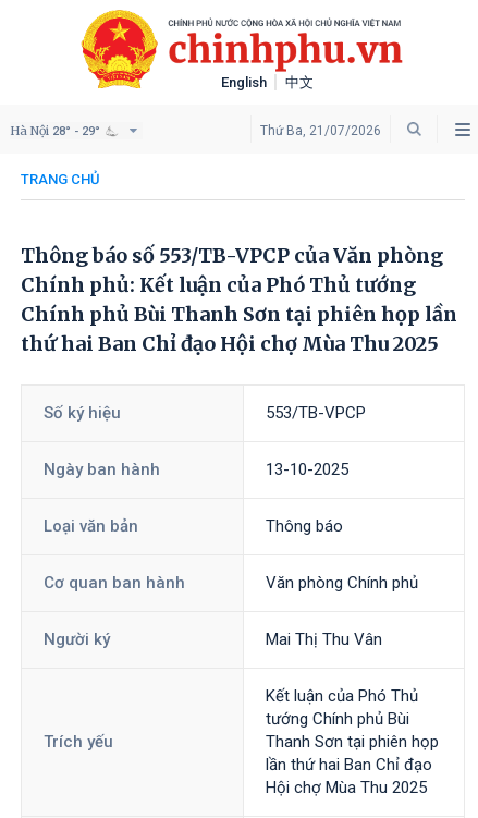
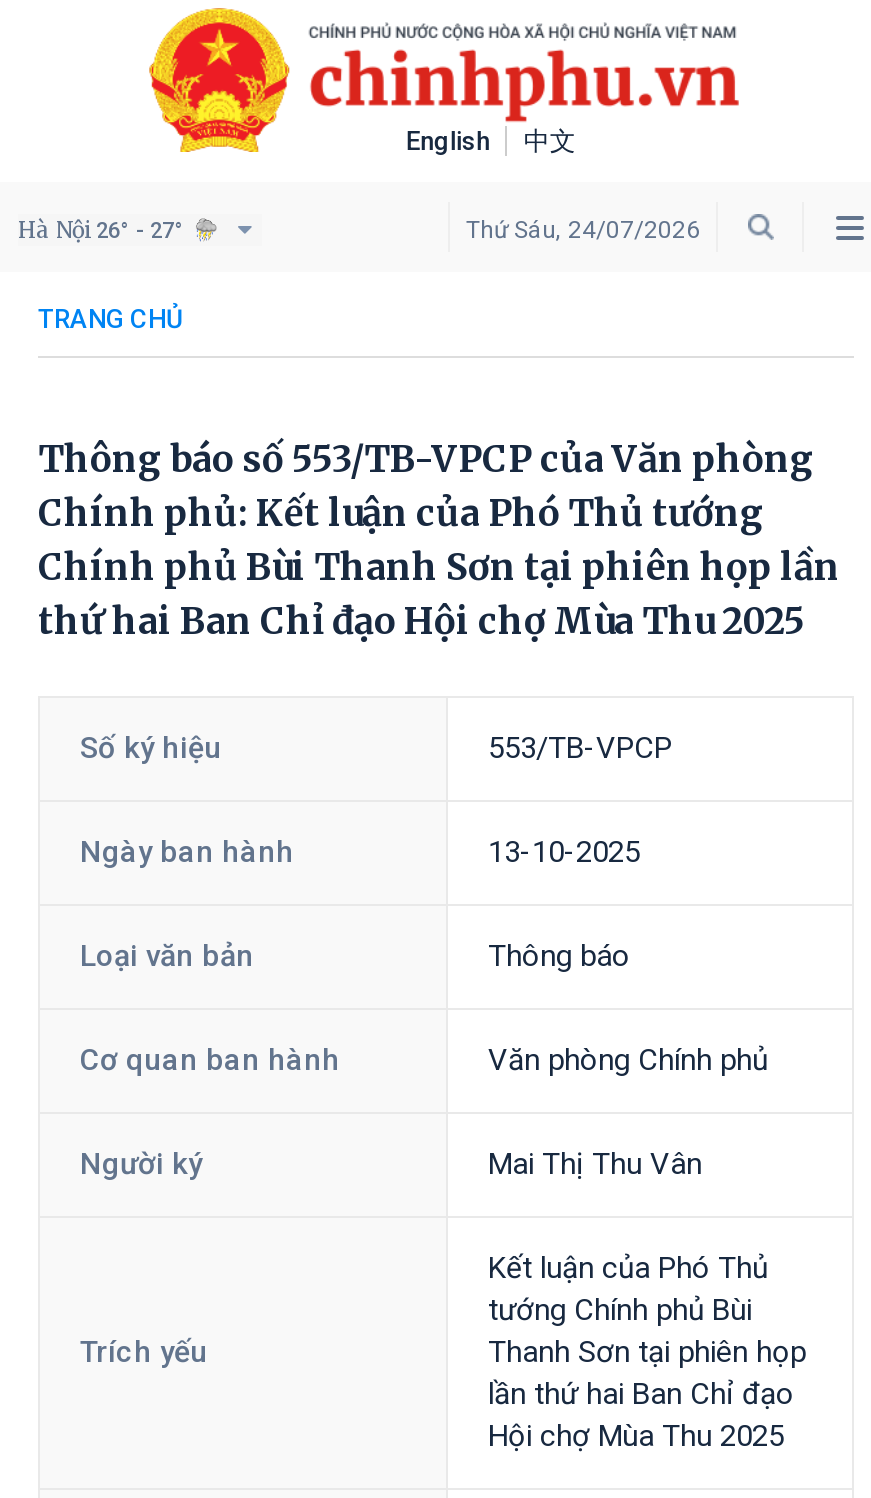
[10,123,100,138] Hà Nội 28° - 29° -> [18,216,184,244] Hà Nội 26° - 27°
[260,123,381,138] Thứ Ba, 21/07/2026 -> [466,216,700,244] Thứ Sáu, 24/07/2026

